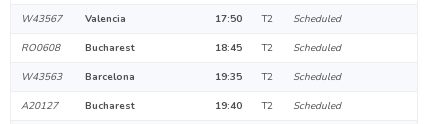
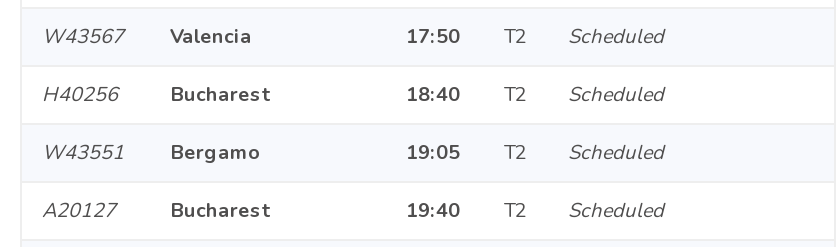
[21,40,135,54] RO0608 Bucharest -> [42,80,270,108] H40256 Bucharest
[215,40,341,54] 18:45 T2 Scheduled -> [406,80,664,108] 18:40 T2 Scheduled
[21,69,242,83] W43563 | Barcelona | 19:35 -> [42,138,460,166] W43551 | Bergamo | 19:05

